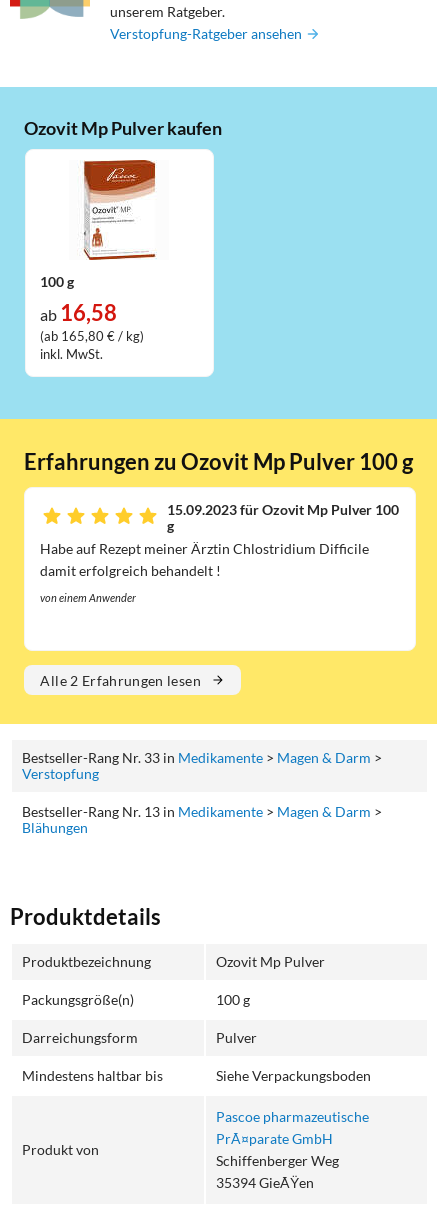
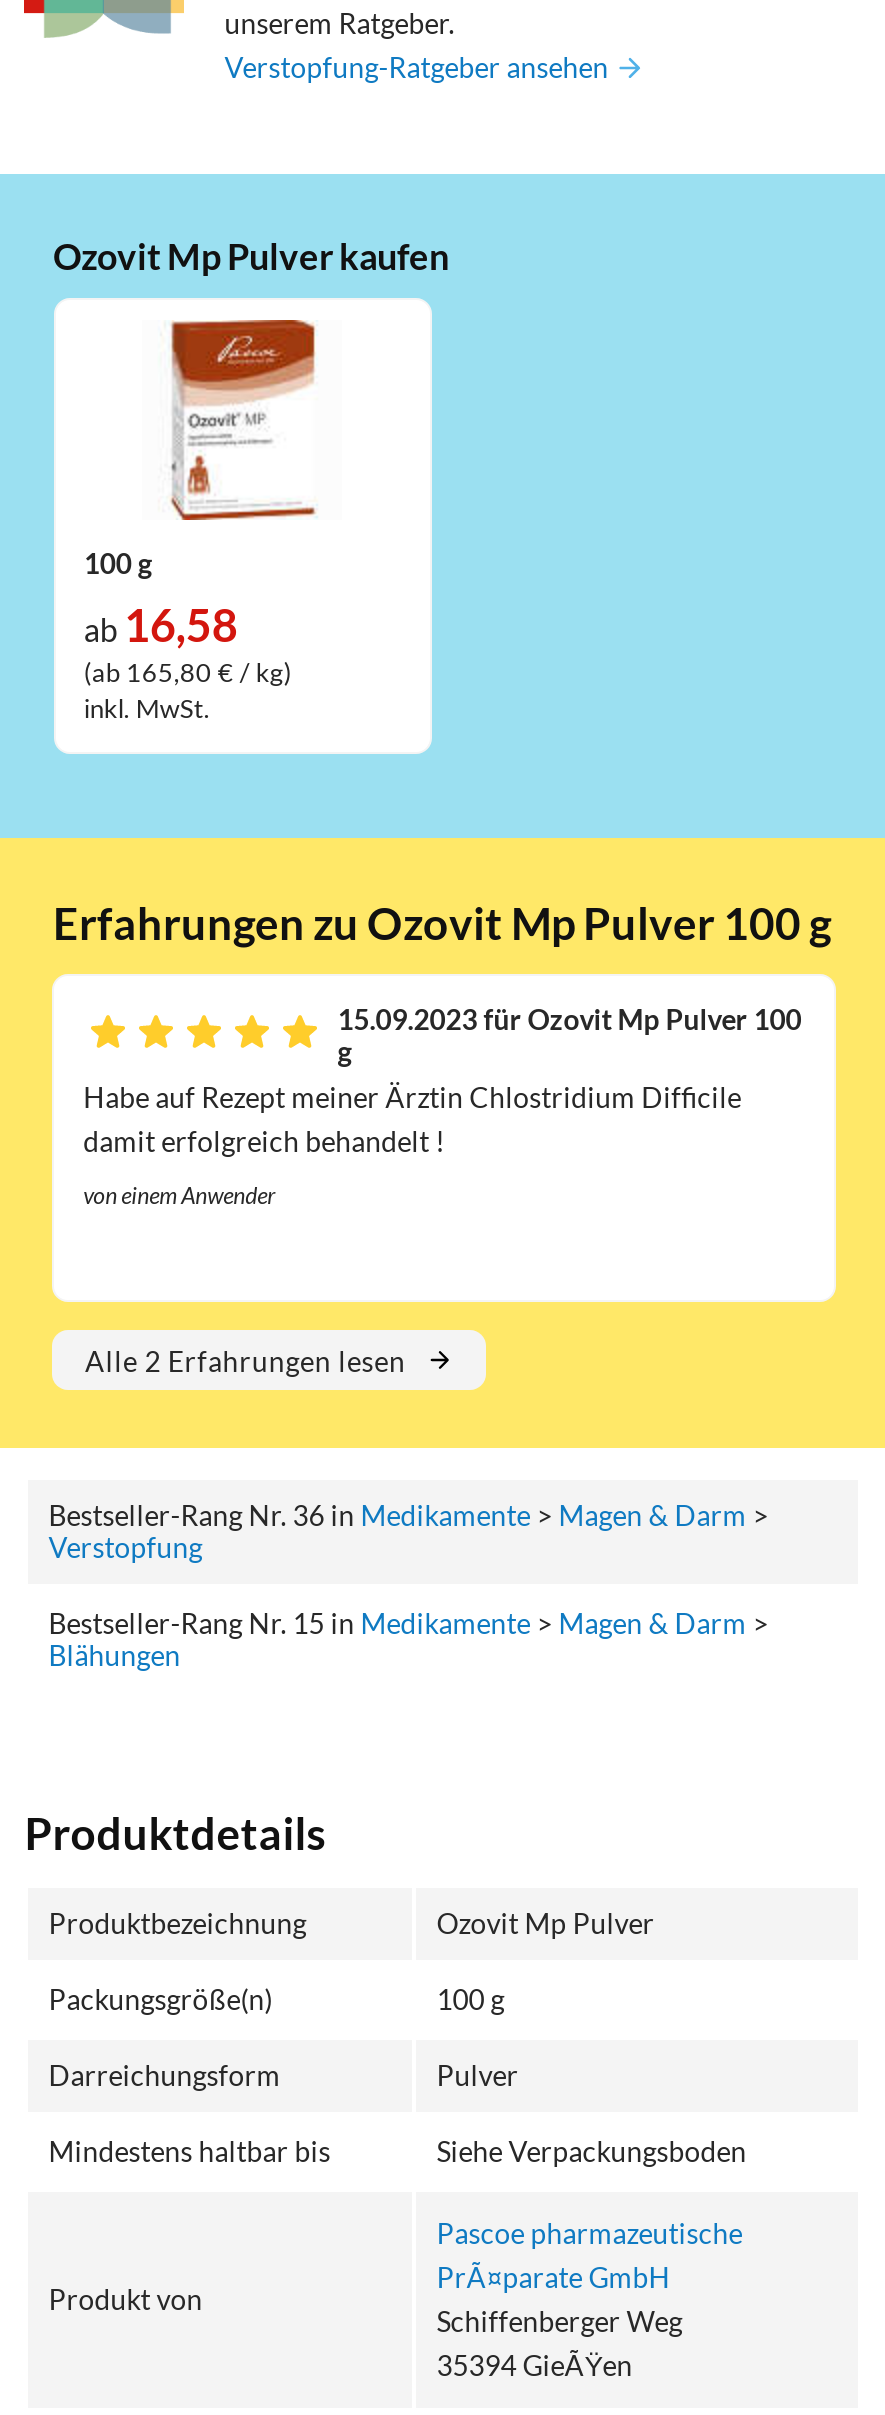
[22,749,382,766] Bestseller-Rang Nr. 33 in Medikamente > Magen & Darm > -> [48,1498,768,1532] Bestseller-Rang Nr. 36 in Medikamente > Magen & Darm >
[22,803,382,820] Bestseller-Rang Nr. 13 in Medikamente > Magen & Darm > -> [48,1606,768,1640] Bestseller-Rang Nr. 15 in Medikamente > Magen & Darm >

